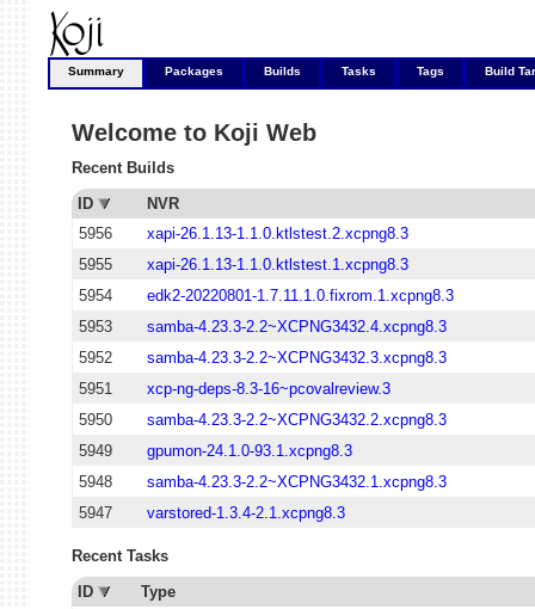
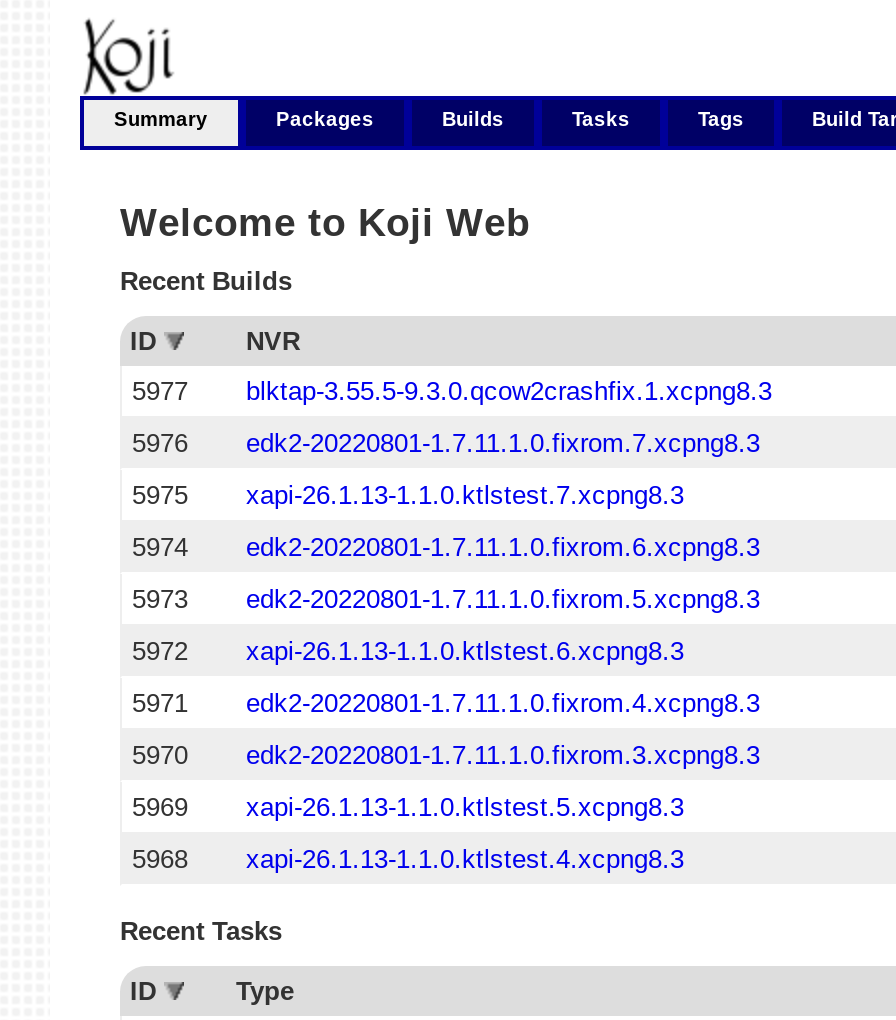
[79,225,408,243] 5956 | xapi-26.1.13-1.1.0.ktlstest.2.xcpng8.3 -> [132,377,772,407] 5977 | blktap-3.55.5-9.3.0.qcow2crashfix.1.xcpng8.3
[79,256,408,274] 5955 | xapi-26.1.13-1.1.0.ktlstest.1.xcpng8.3 -> [132,429,760,459] 5976 | edk2-20220801-1.7.11.1.0.fixrom.7.xcpng8.3
[79,287,454,305] 5954 | edk2-20220801-1.7.11.1.0.fixrom.1.xcpng8.3 -> [132,481,684,511] 5975 | xapi-26.1.13-1.1.0.ktlstest.7.xcpng8.3
[79,318,447,336] 5953 | samba-4.23.3-2.2~XCPNG3432.4.xcpng8.3 -> [132,533,760,563] 5974 | edk2-20220801-1.7.11.1.0.fixrom.6.xcpng8.3
[79,349,447,367] 5952 | samba-4.23.3-2.2~XCPNG3432.3.xcpng8.3 -> [132,585,760,615] 5973 | edk2-20220801-1.7.11.1.0.fixrom.5.xcpng8.3
[79,380,391,398] 5951 | xcp-ng-deps-8.3-16~pcovalreview.3 -> [132,637,684,667] 5972 | xapi-26.1.13-1.1.0.ktlstest.6.xcpng8.3
[79,411,447,429] 5950 | samba-4.23.3-2.2~XCPNG3432.2.xcpng8.3 -> [132,689,760,719] 5971 | edk2-20220801-1.7.11.1.0.fixrom.4.xcpng8.3
[79,442,352,460] 5949 | gpumon-24.1.0-93.1.xcpng8.3 -> [132,741,760,771] 5970 | edk2-20220801-1.7.11.1.0.fixrom.3.xcpng8.3
[79,473,447,491] 5948 | samba-4.23.3-2.2~XCPNG3432.1.xcpng8.3 -> [132,793,684,823] 5969 | xapi-26.1.13-1.1.0.ktlstest.5.xcpng8.3
[79,504,345,522] 5947 | varstored-1.3.4-2.1.xcpng8.3 -> [132,845,684,875] 5968 | xapi-26.1.13-1.1.0.ktlstest.4.xcpng8.3

